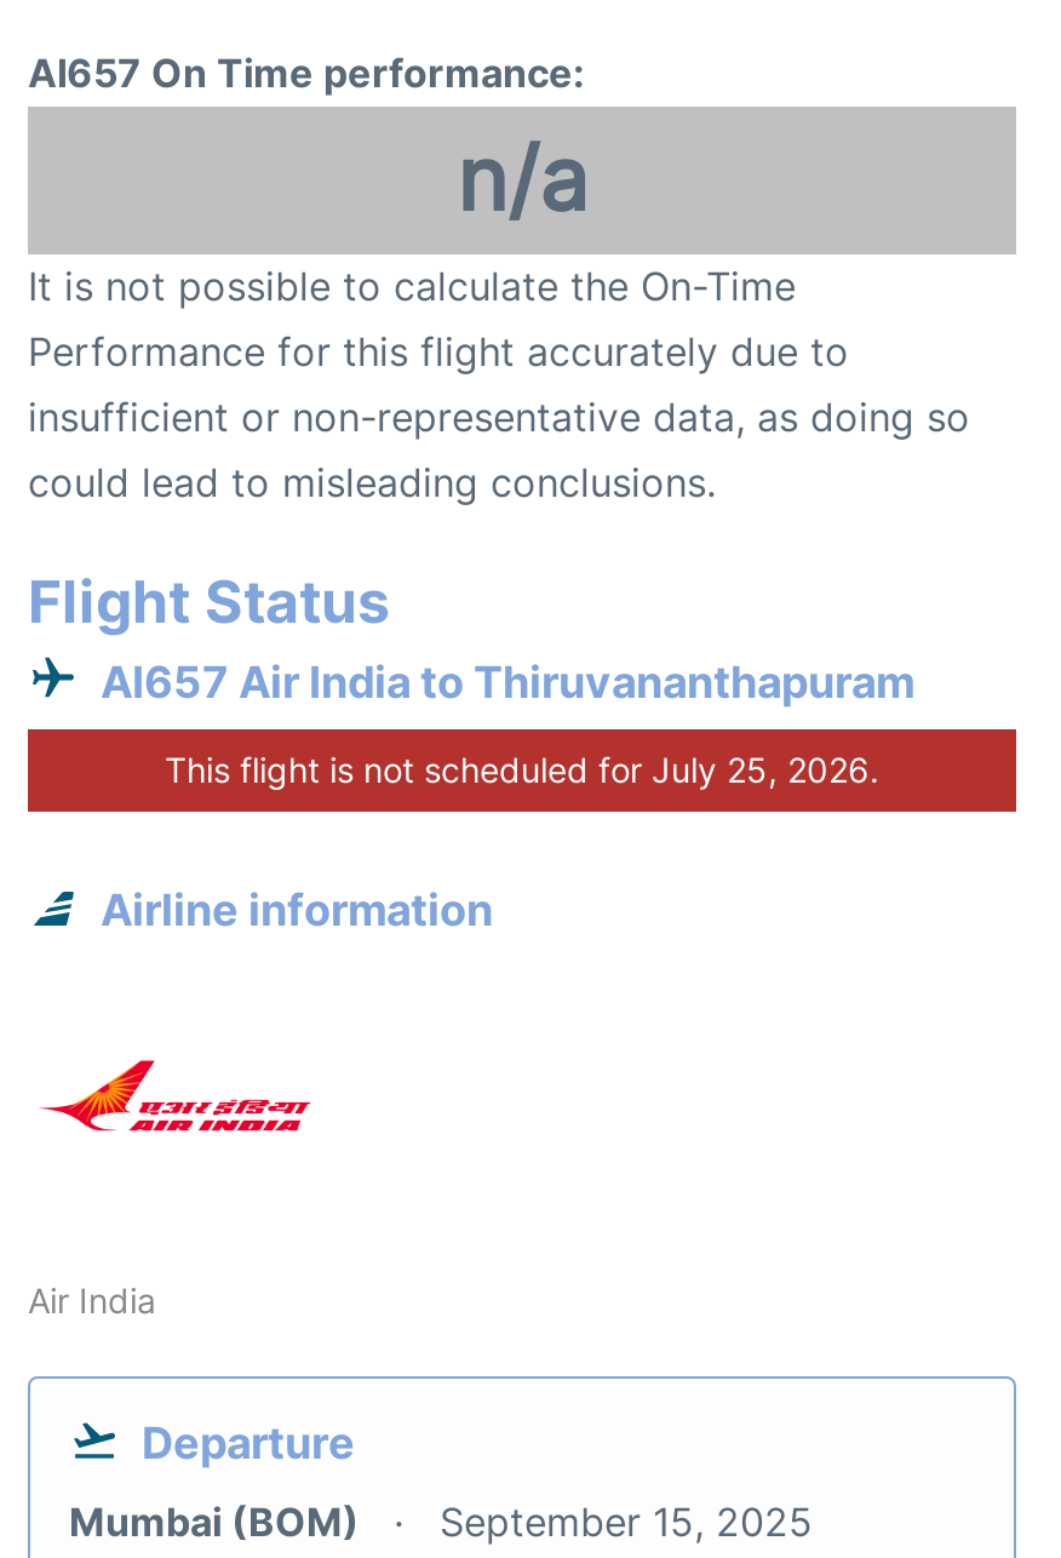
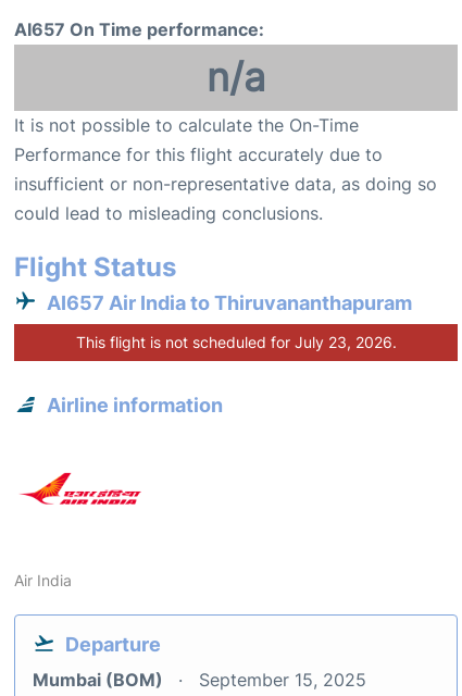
[165,749,879,790] This flight is not scheduled for July 25, 2026. -> [76,333,396,351] This flight is not scheduled for July 23, 2026.

